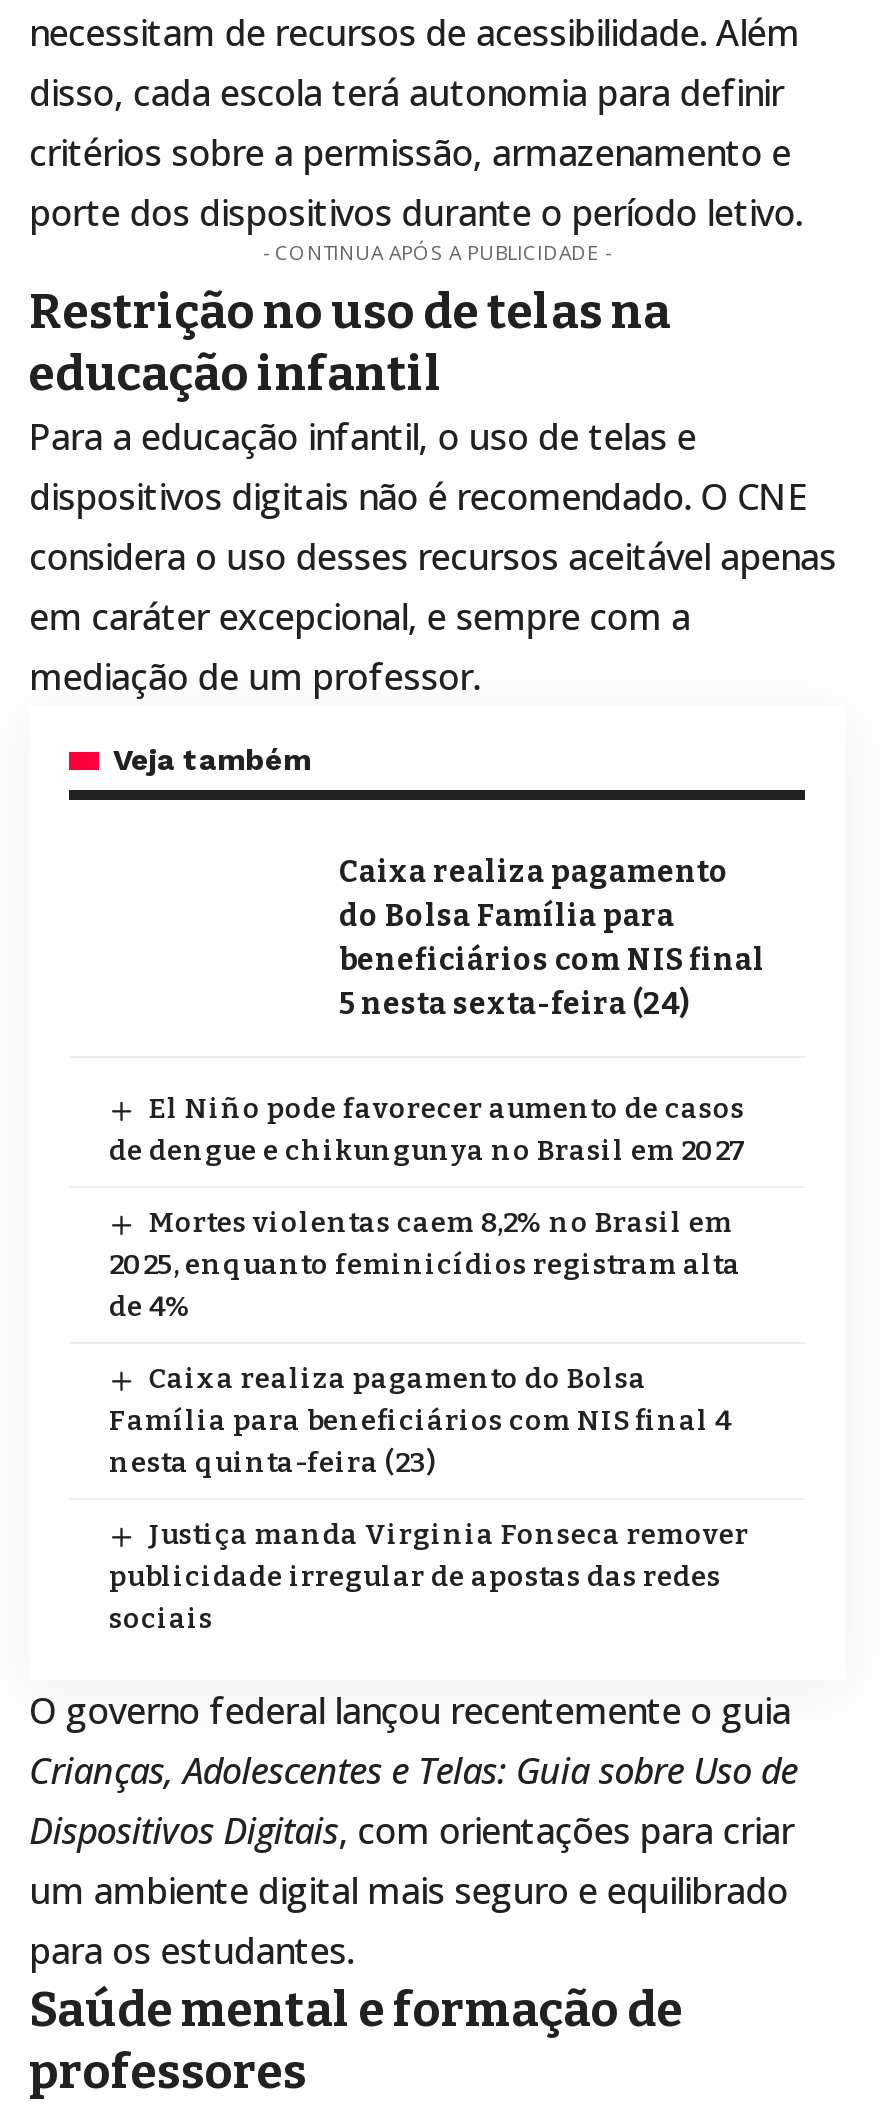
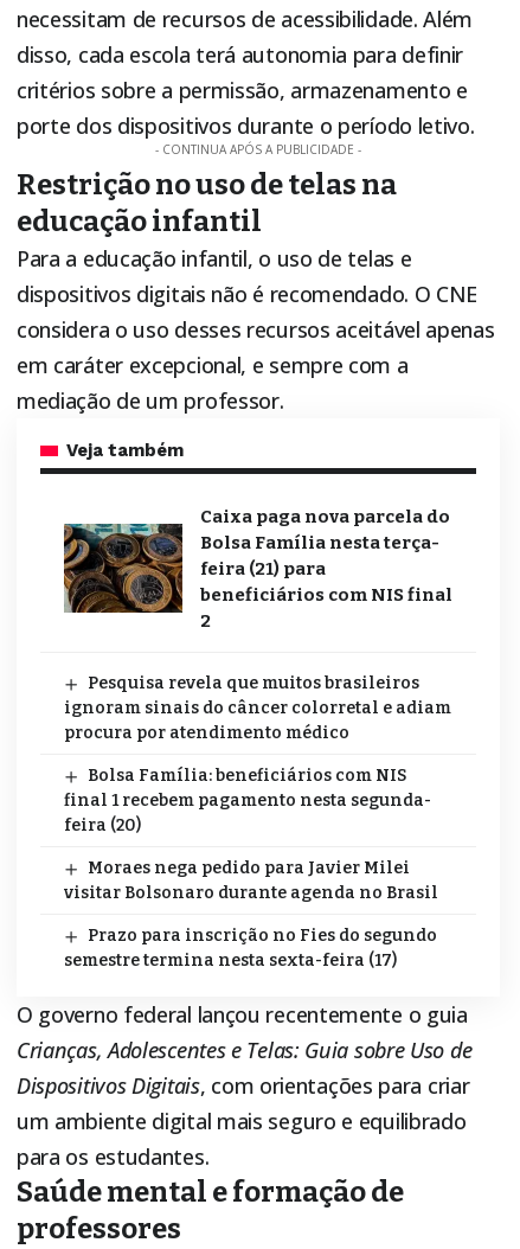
none -> [63,523,184,614] [image]
[339,854,729,934] Caixa realiza pagamento | do Bolsa Família para -> [200,506,450,579] Caixa paga nova parcela do | Bolsa Família nesta terça- | feira (21) para
moved [339,942,765,978] -> [200,584,452,605]: beneficiários com NIS final
[339,986,689,1022] 5 nesta sexta-feira (24) -> [200,610,211,631] 2
[109,1092,747,1168] El Niño pode favorecer aumento de casos | de dengue e chikungunya no Brasil em 2027 -> [64,673,451,743] Pesquisa revela que muitos brasileiros | ignoram sinais do câncer colorretal e adiam | procura por atendimento médico
[109,1206,741,1324] Mortes violentas caem 8,2% no Brasil em | 2025, enquanto feminicídios registram alta | de 4% -> [64,765,431,835] Bolsa Família: beneficiários com NIS | final 1 recebem pagamento nesta segunda- | feira (20)
[109,1362,731,1480] Caixa realiza pagamento do Bolsa | Família para beneficiários com NIS final 4 | nesta quinta-feira (23) -> [64,858,438,903] Moraes nega pedido para Javier Milei | visitar Bolsonaro durante agenda no Brasil
[109,1518,749,1636] Justiça manda Virginia Fonseca remover | publicidade irregular de apostas das redes | sociais -> [64,925,437,970] Prazo para inscrição no Fies do segundo | semestre termina nesta sexta-feira (17)

